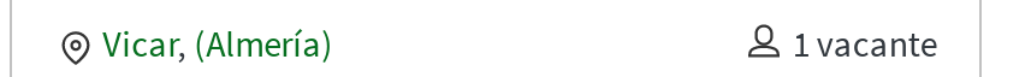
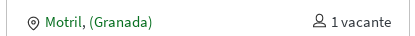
[102,20,333,66] Vicar, (Almería) -> [45,12,153,31] Motril, (Granada)

